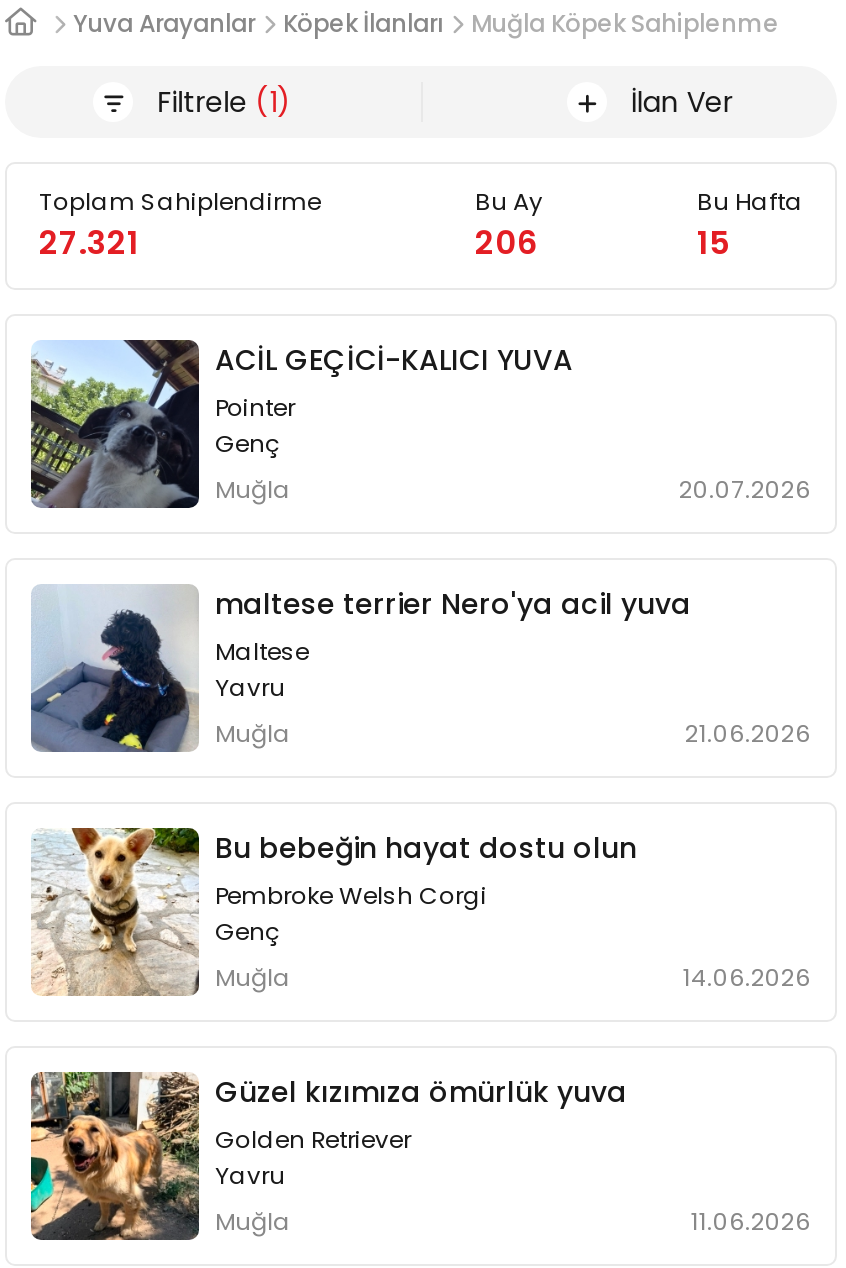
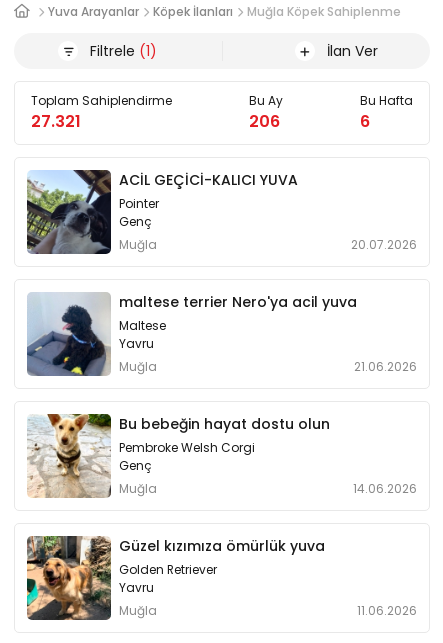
[697,220,729,266] 15 -> [360,110,370,133] 6

